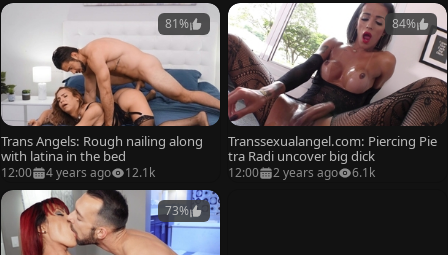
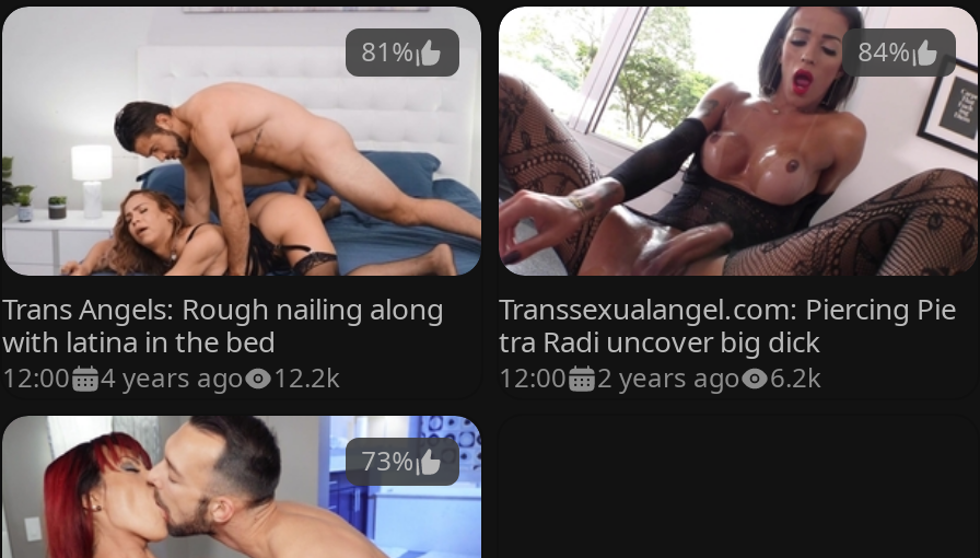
[1,164,155,181] 12:00 4 years ago 12.1k -> [2,359,339,397] 12:00 4 years ago 12.2k
[228,164,375,181] 12:00 2 years ago 6.1k -> [499,359,820,397] 12:00 2 years ago 6.2k

